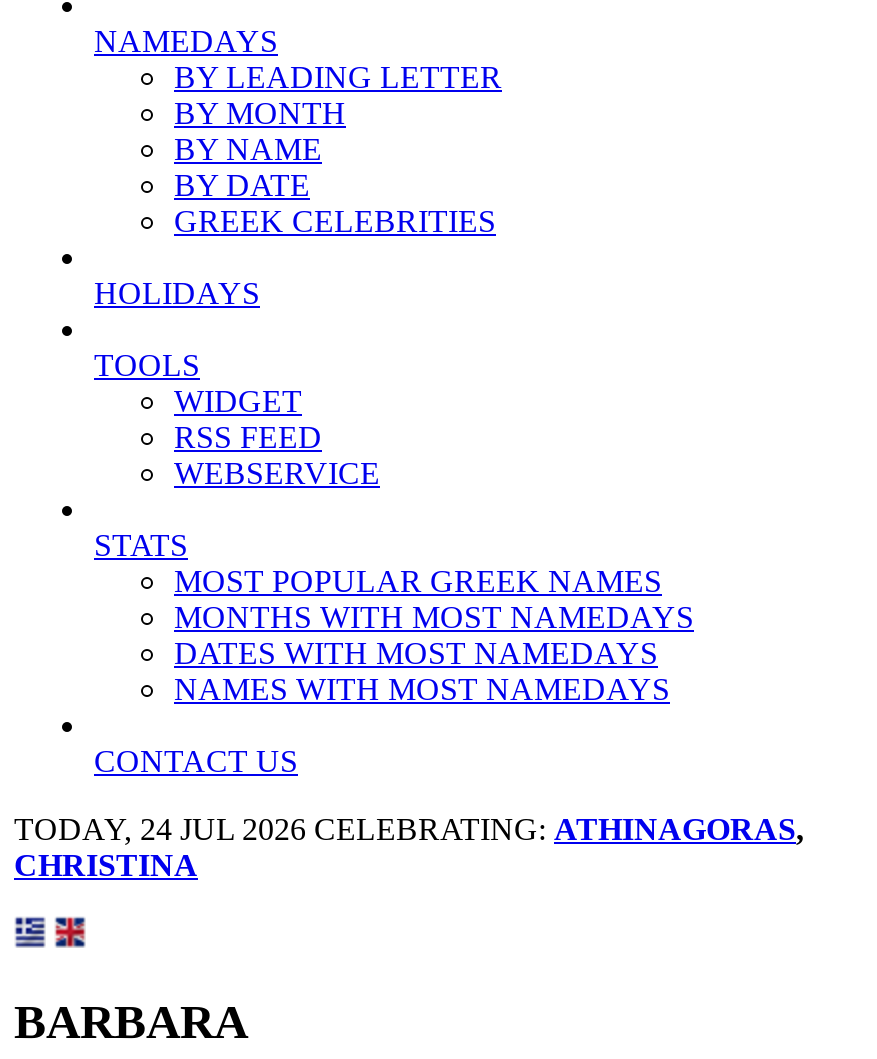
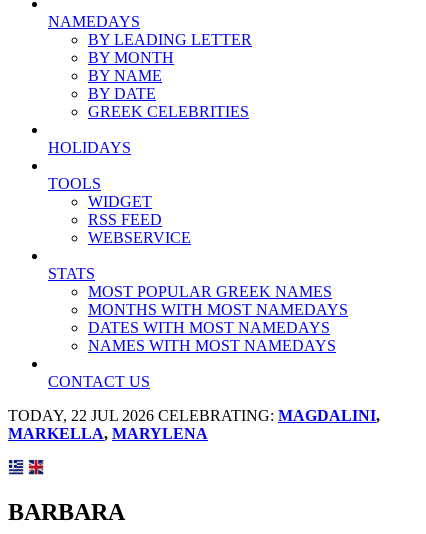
[14,812,804,882] TODAY, 24 JUL 2026 CELEBRATING: ATHINAGORAS, | CHRISTINA -> [8,407,380,442] TODAY, 22 JUL 2026 CELEBRATING: MAGDALINI, | MARKELLA, MARYLENA

